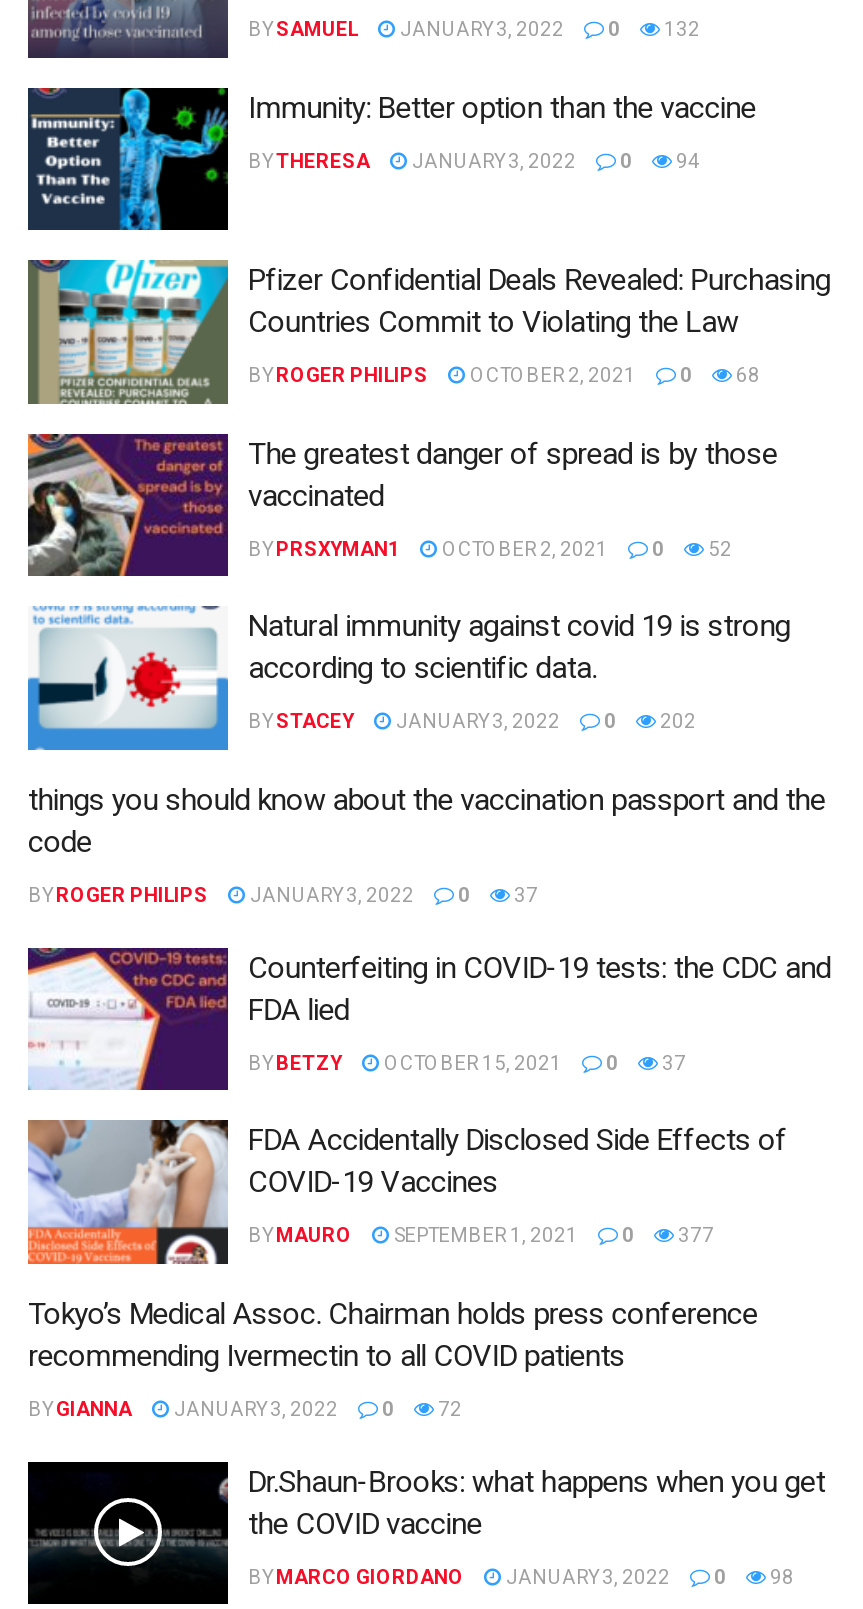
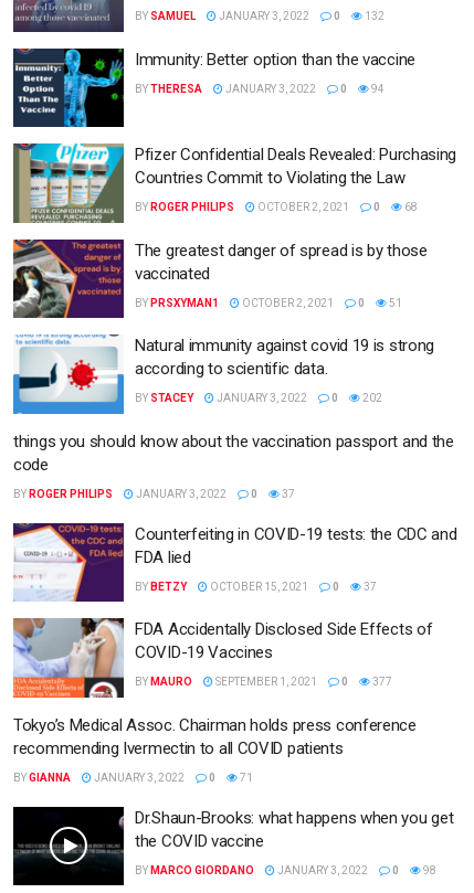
[248,537,732,559] BY PRSXYMAN1 OCTOBER 2, 2021 0 52 -> [135,296,402,309] BY PRSXYMAN1 OCTOBER 2, 2021 0 51
[28,1397,462,1419] BY GIANNA JANUARY 3, 2022 0 72 -> [13,771,253,783] BY GIANNA JANUARY 3, 2022 0 71

